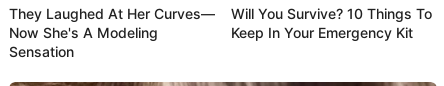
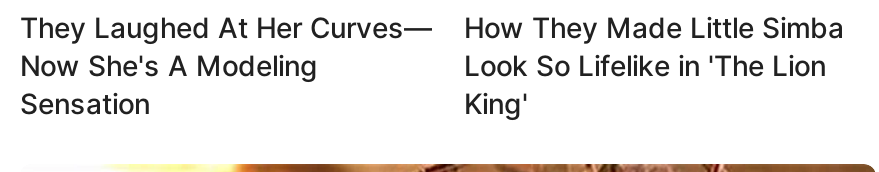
[231,5,432,41] Will You Survive? 10 Things To | Keep In Your Emergency Kit -> [464,10,844,120] How They Made Little Simba | Look So Lifelike in 'The Lion | King'

